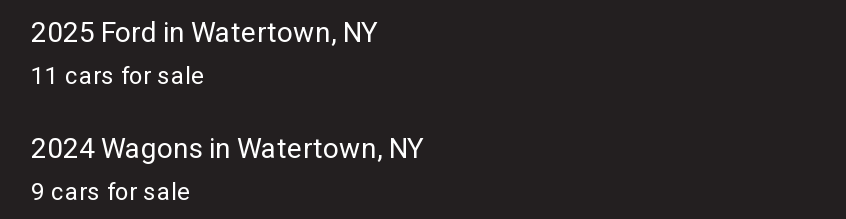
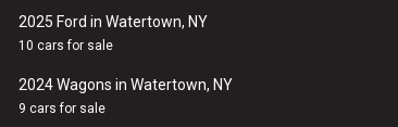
[31,62,205,90] 11 cars for sale -> [18,38,113,53] 10 cars for sale

